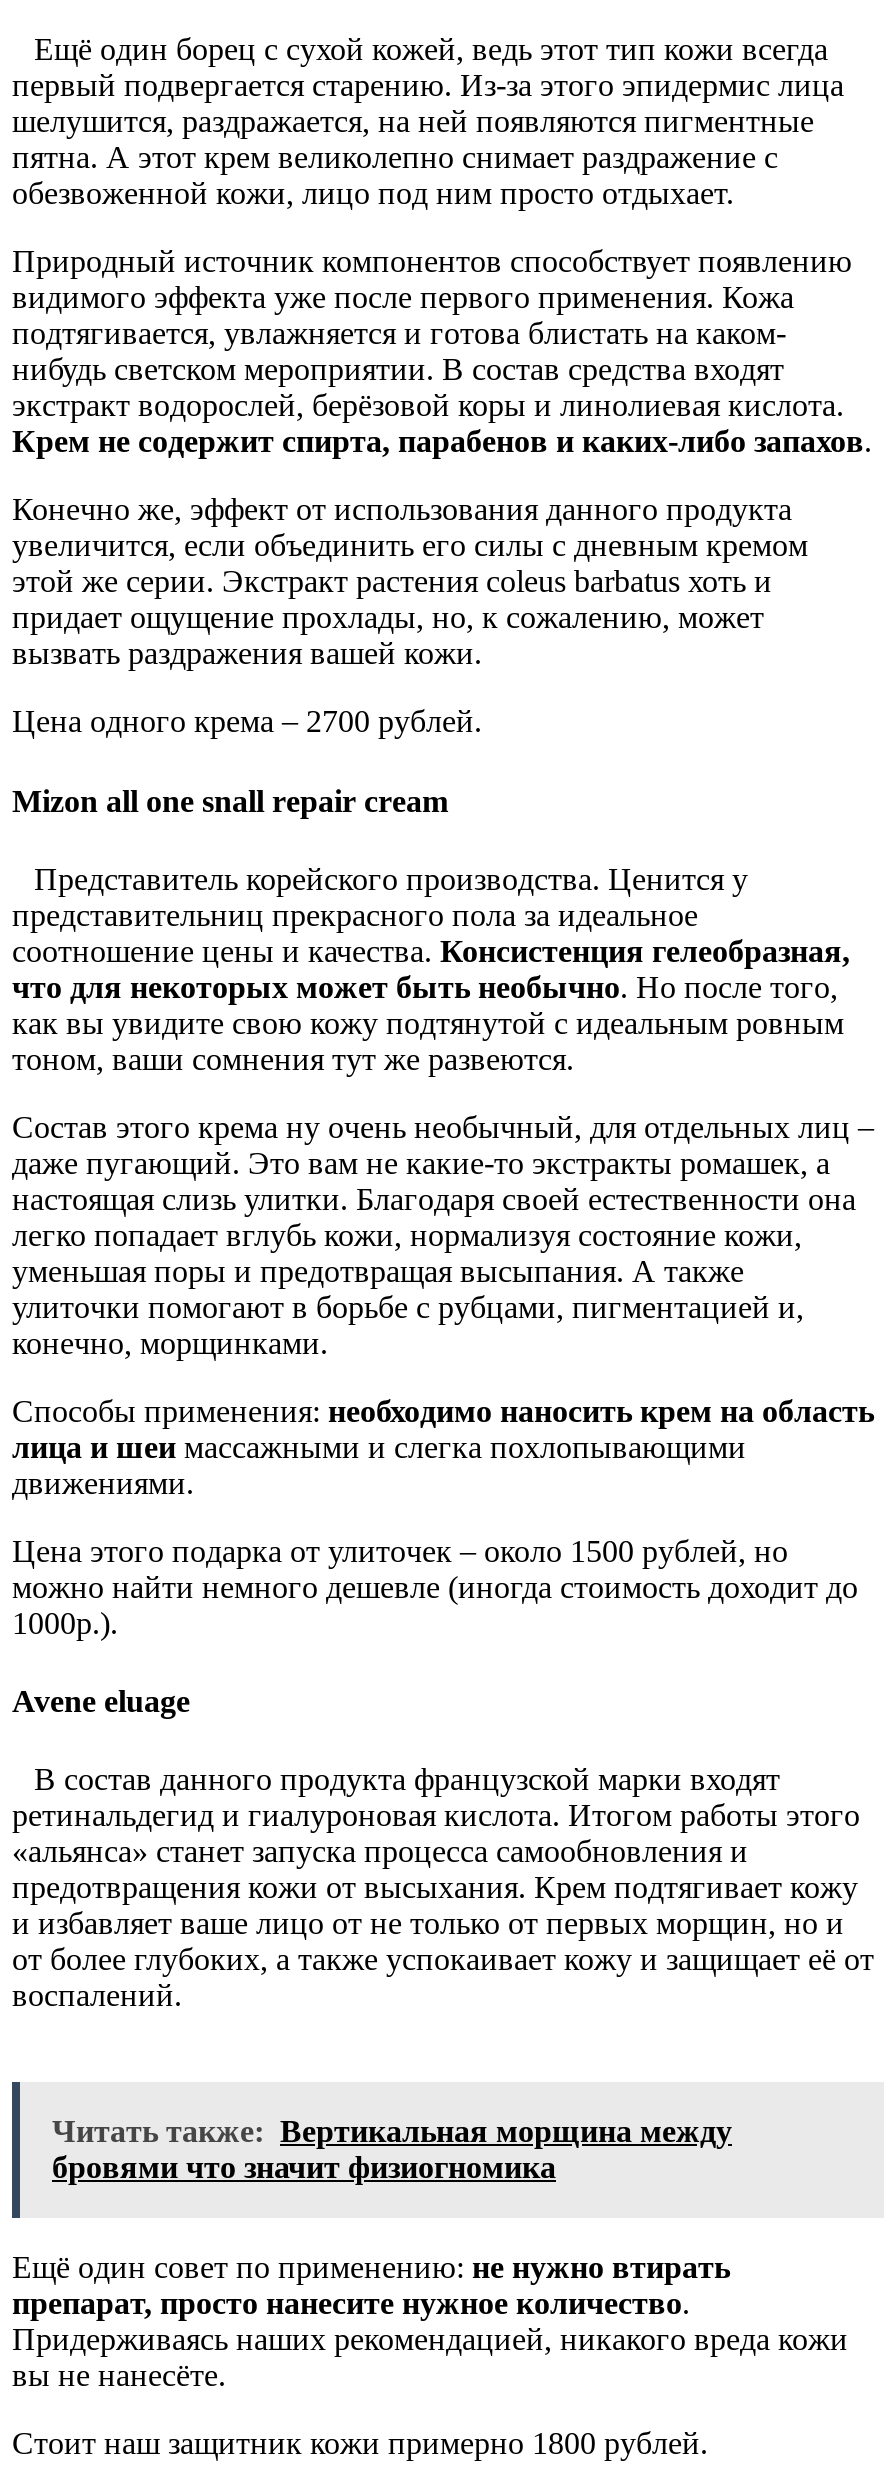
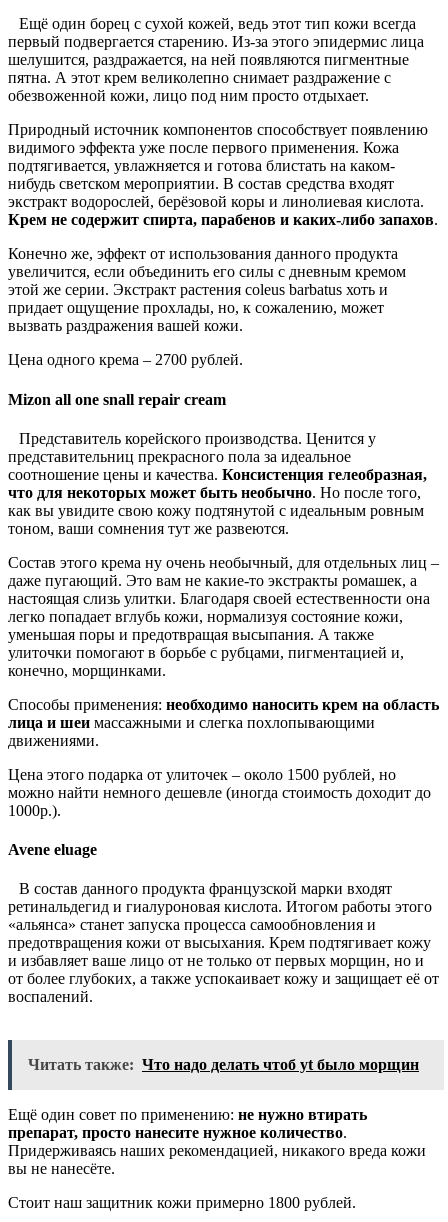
[52,2115,732,2185] Читать также: Вертикальная морщина между | бровями что значит физиогномика -> [28,1056,419,1073] Читать также: Что надо делать чтоб yt было морщин

